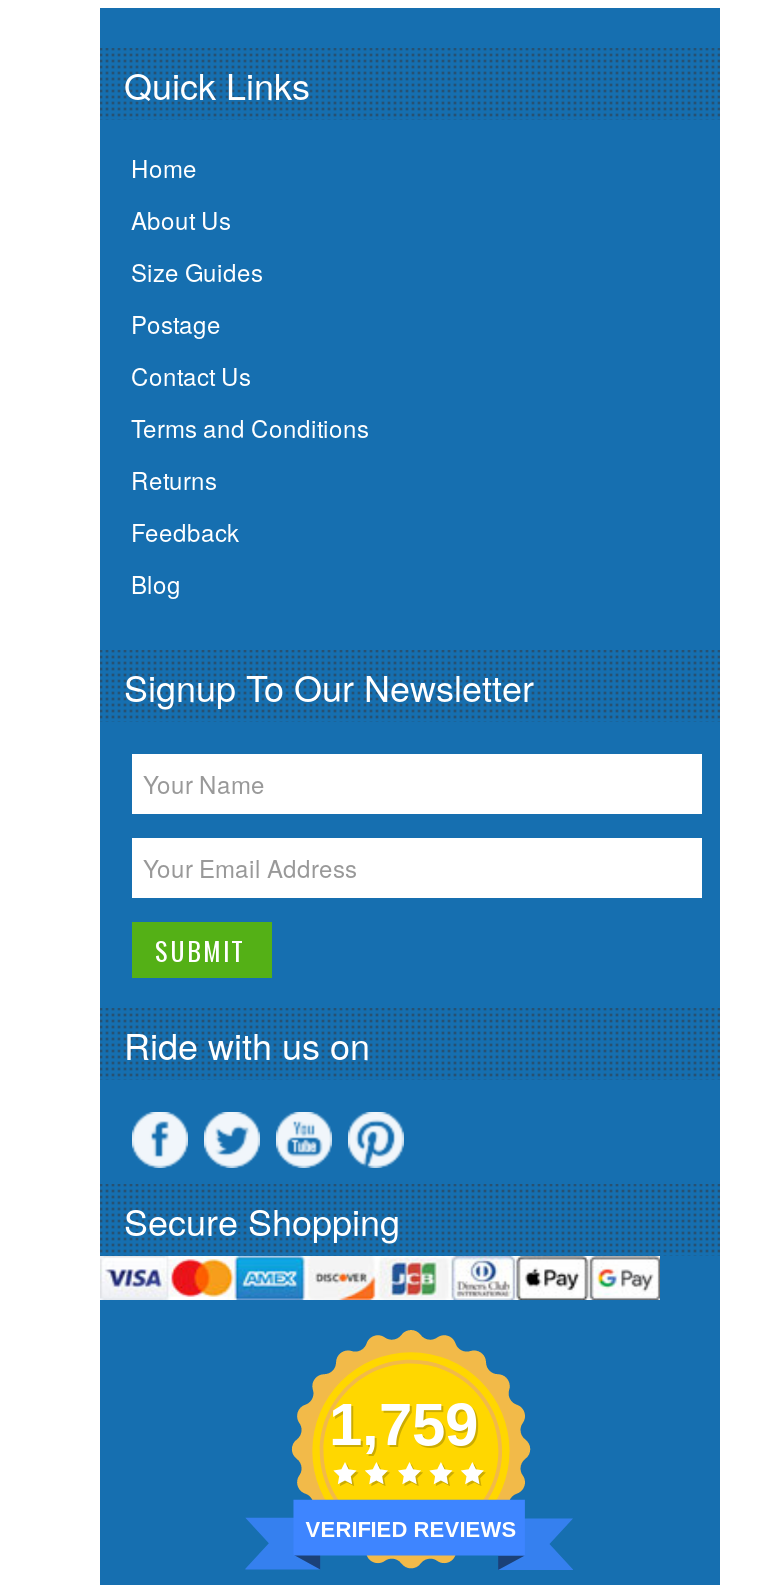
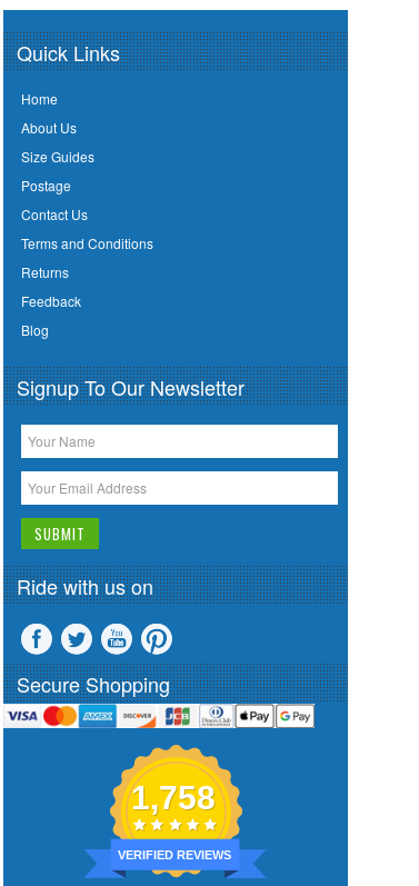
[329,1392,478,1459] 1,759 -> [131,779,215,816] 1,758

